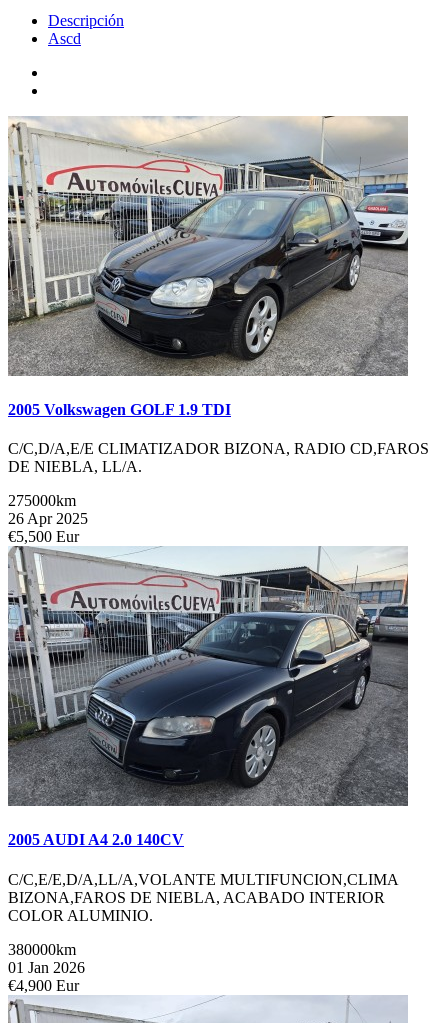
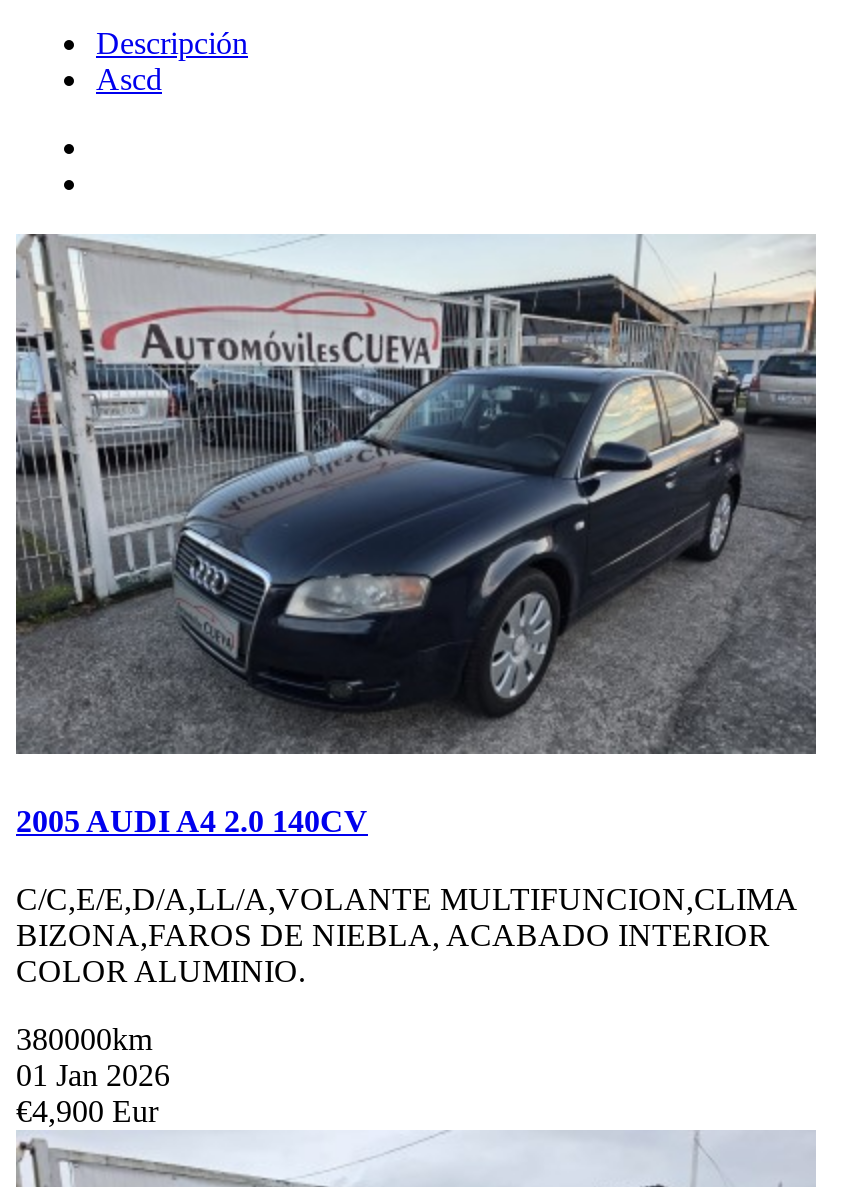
[8,115,429,545] [image] | 2005 Volkswagen GOLF 1.9 TDI | C/C,D/A,E/E CLIMATIZADOR BIZONA, RADIO CD,FAROS | DE NIEBLA, LL/A. | 275000km | 26 Apr 2025 | €5,500 Eur -> none

